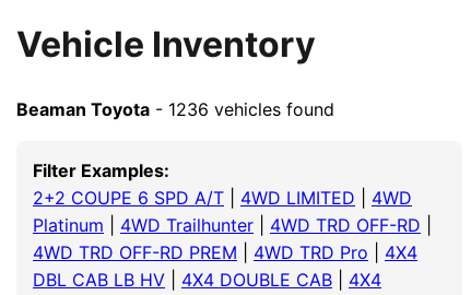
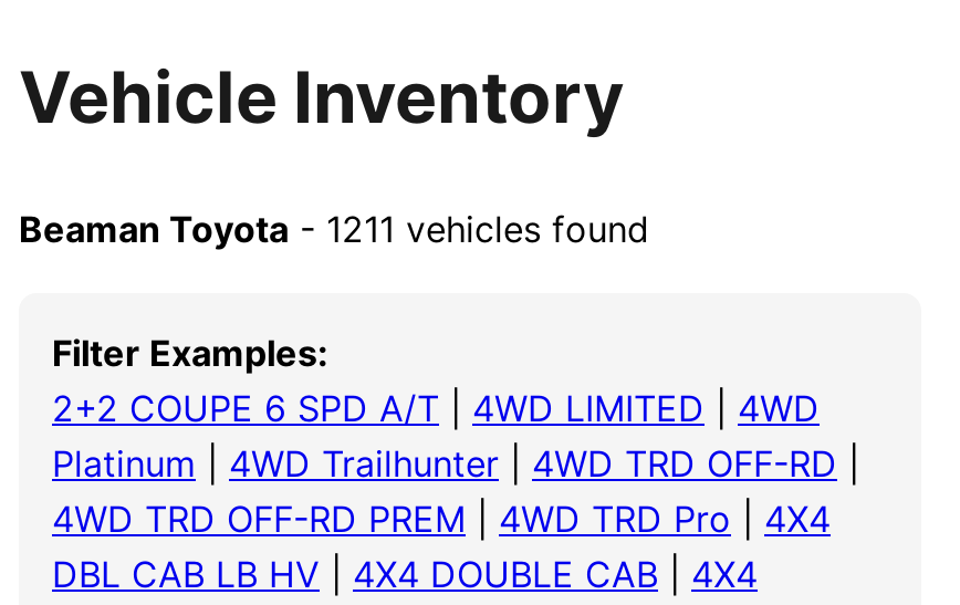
[16,98,334,120] Beaman Toyota - 1236 vehicles found -> [19,207,649,251] Beaman Toyota - 1211 vehicles found

